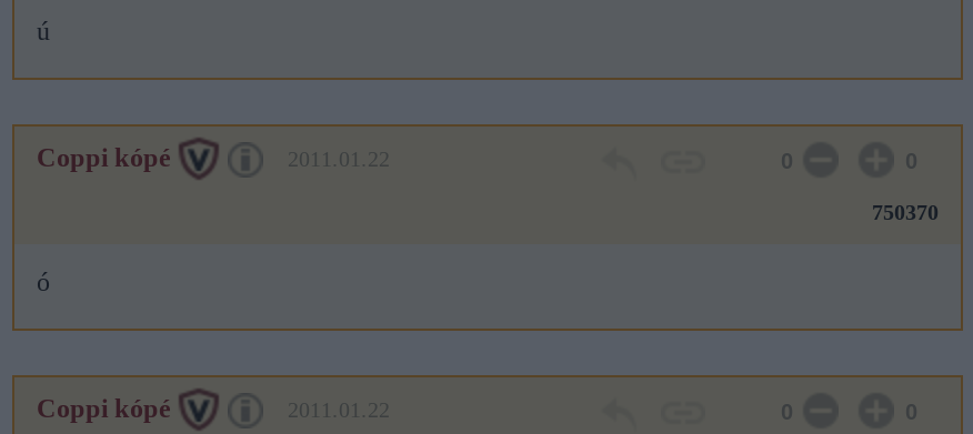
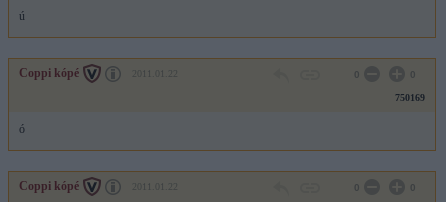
[872,200,939,224] 750370 -> [395,92,425,103] 750169

